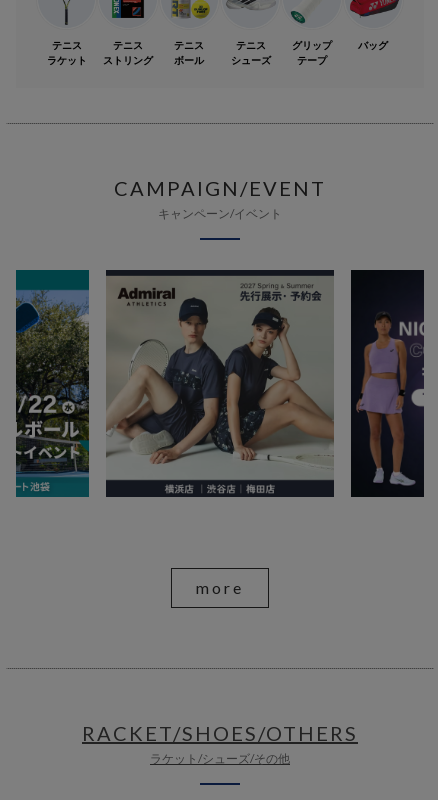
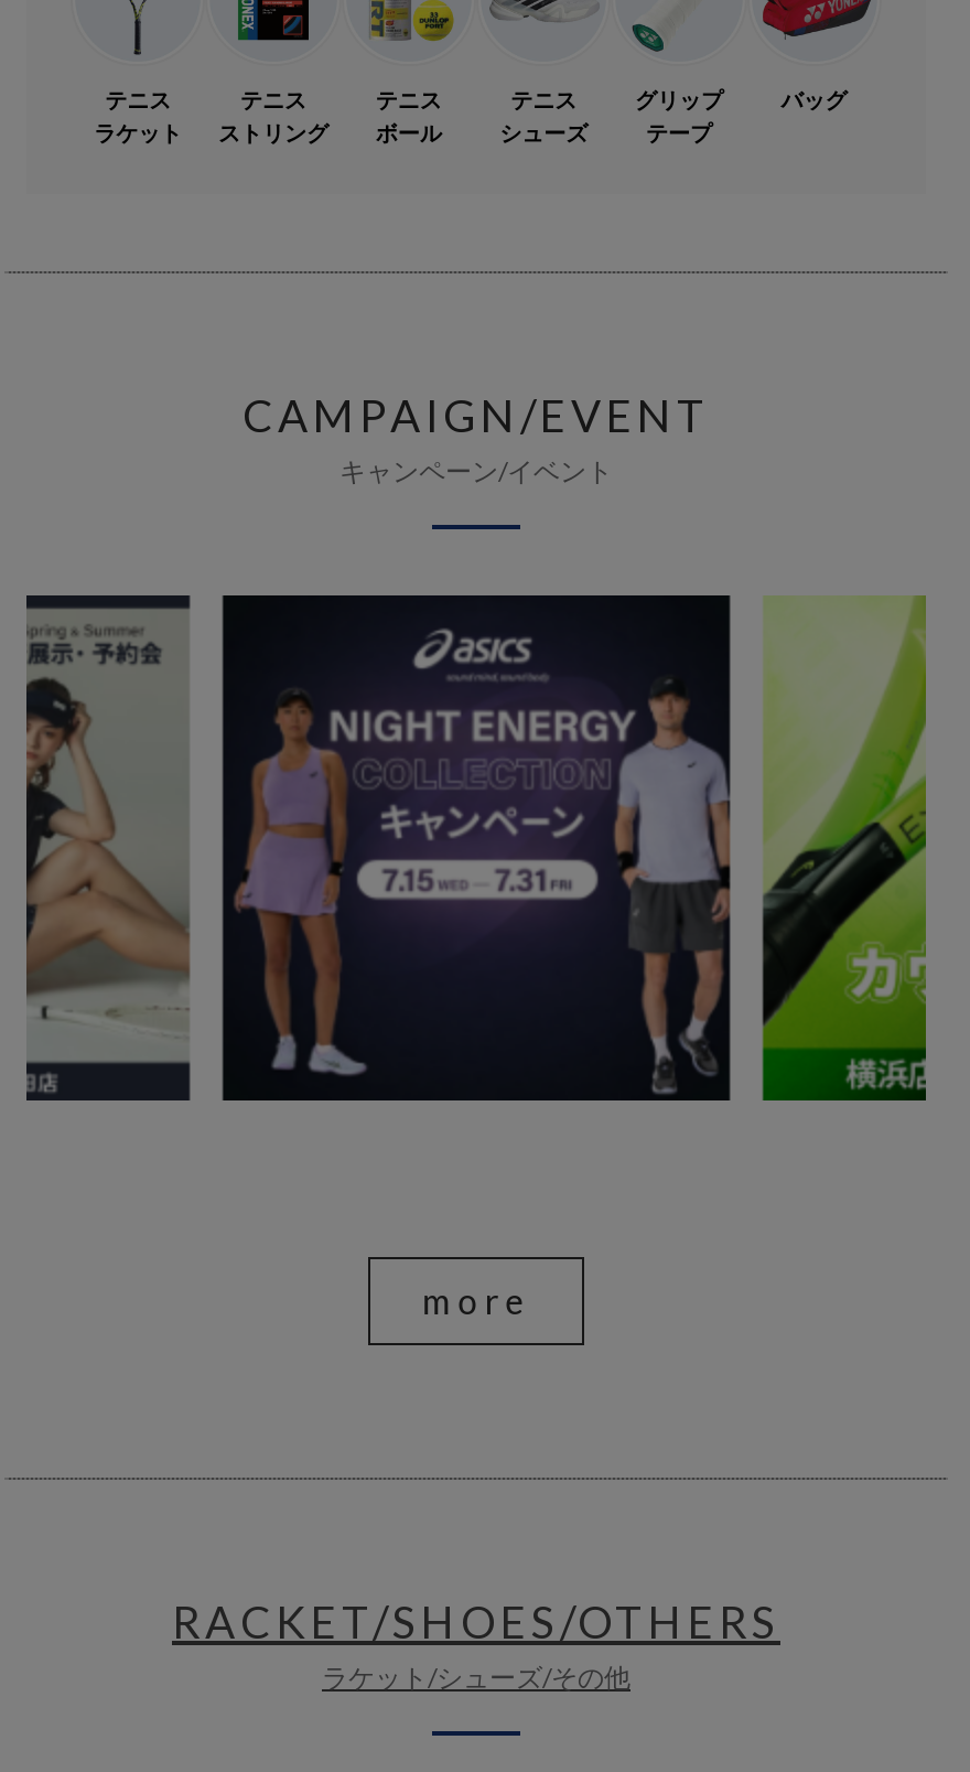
[15,270,90,498] [image] -> [24,595,192,1103] [image]
[105,271,335,496] [image] -> [220,600,732,1096] [image]
[350,269,425,498] [image] -> [761,593,928,1103] [image]

